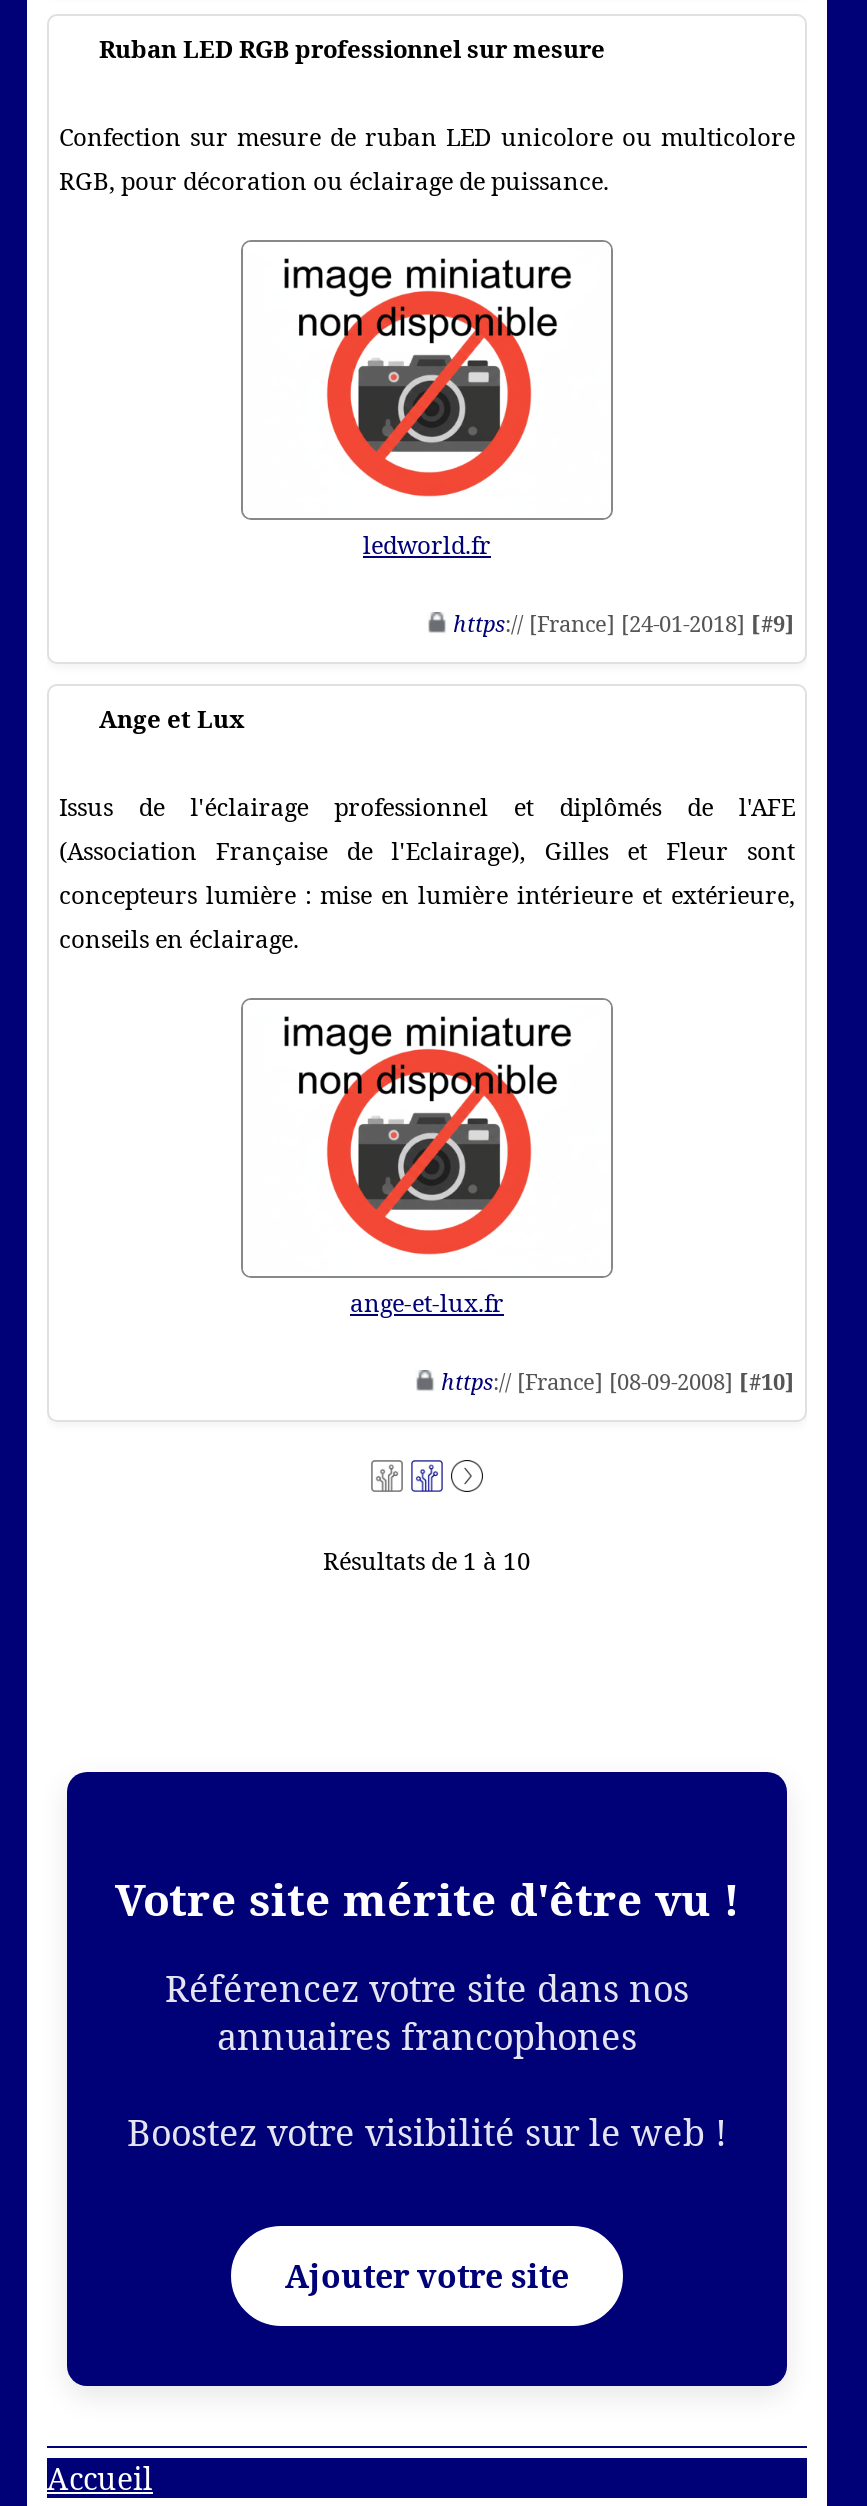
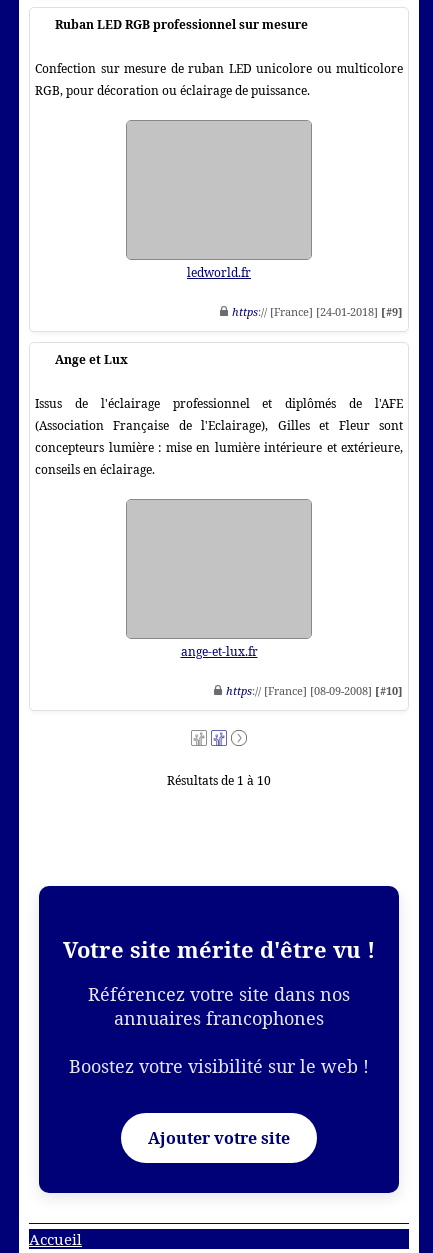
[243,242,611,518] [image] -> none
[243,1000,611,1276] [image] -> none

